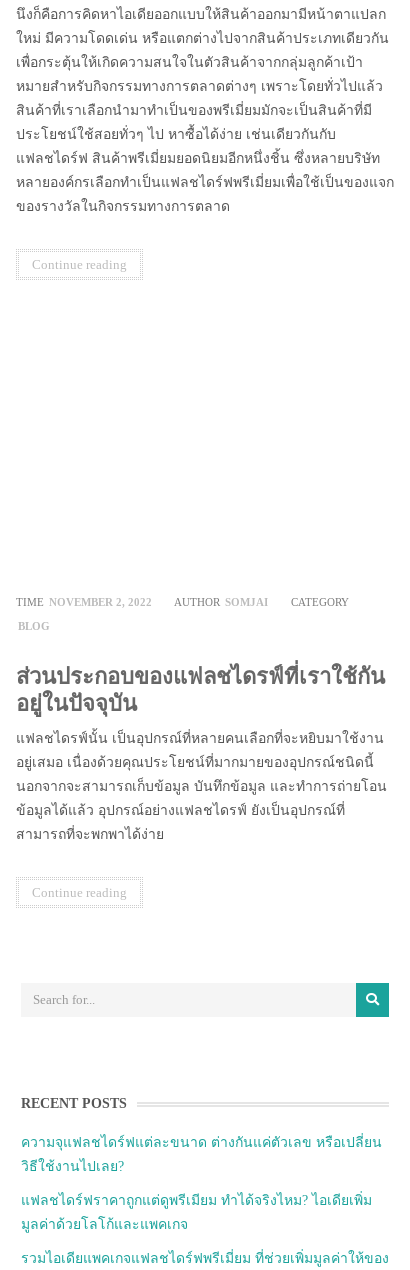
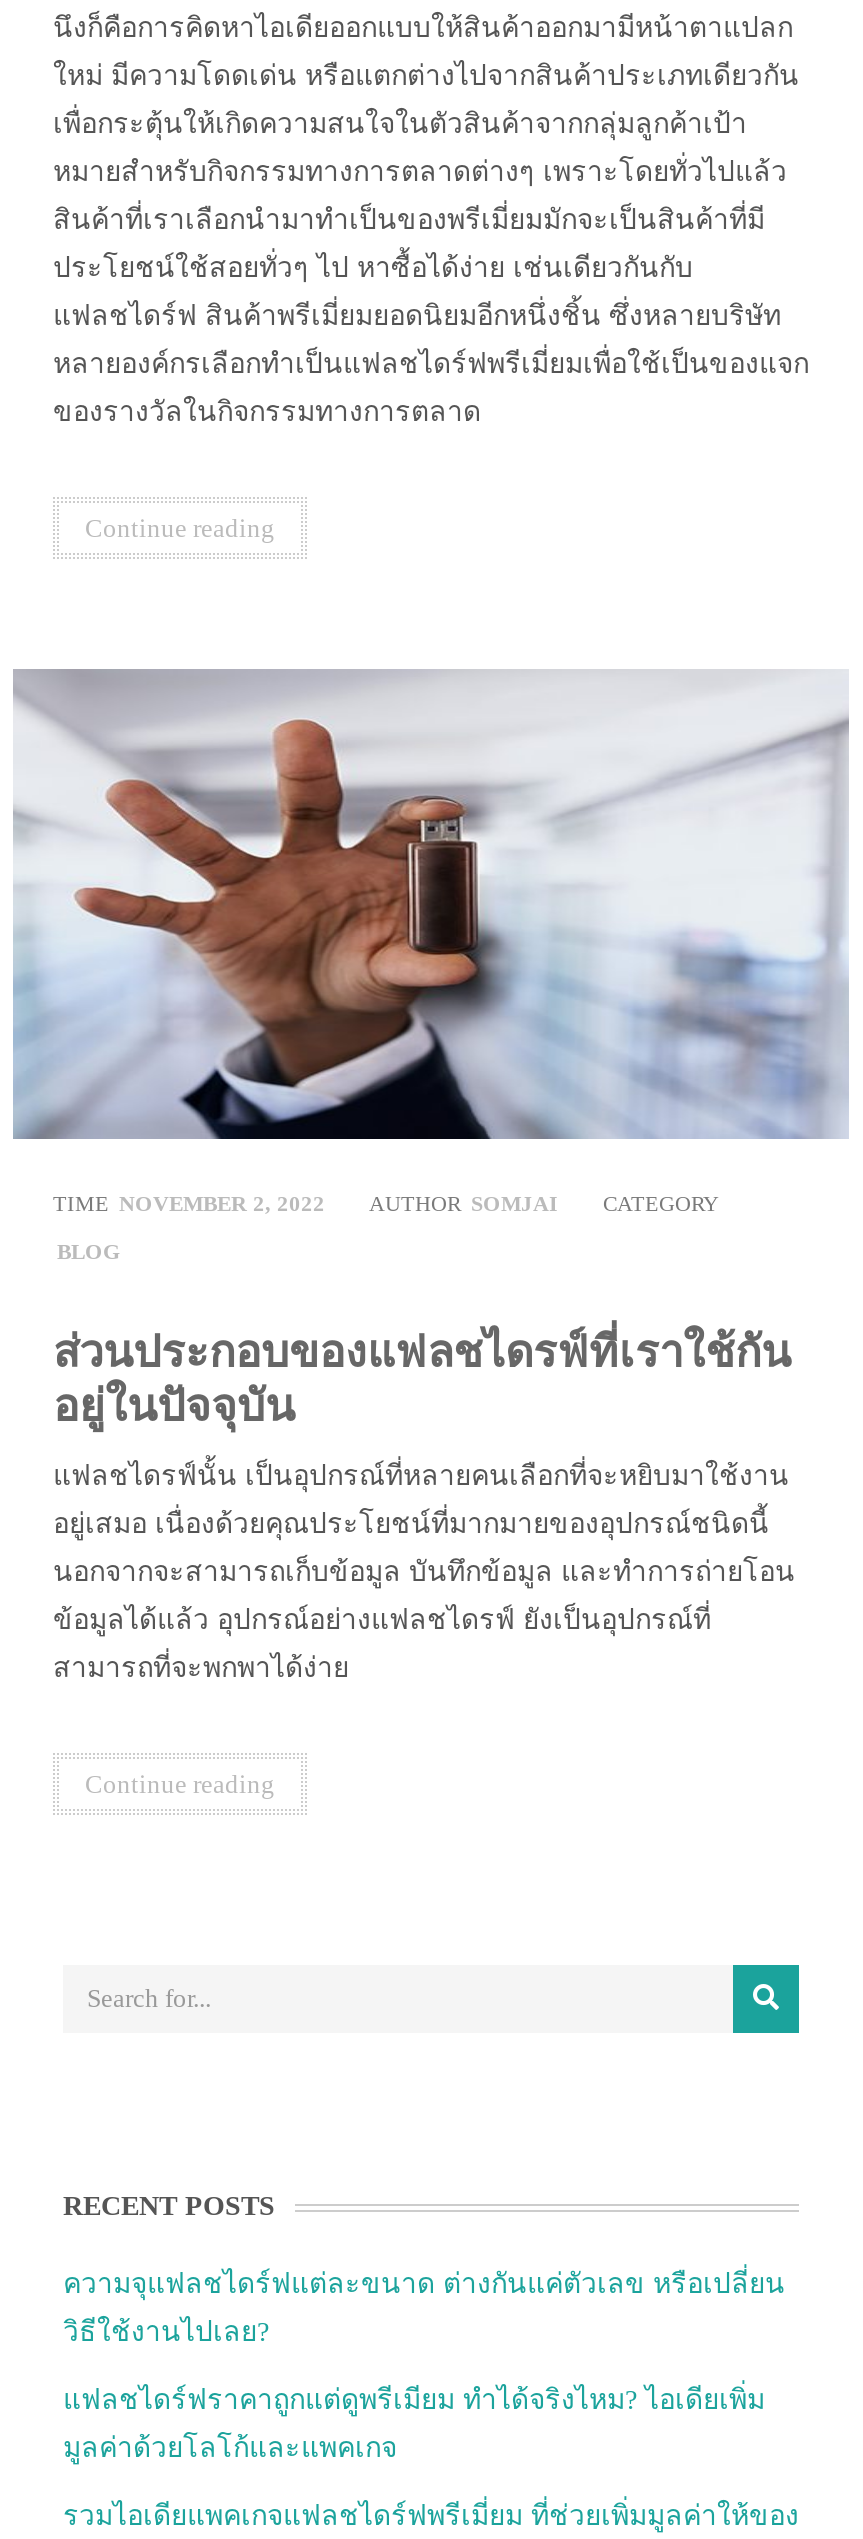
none -> [11,667,851,1141] [image]

